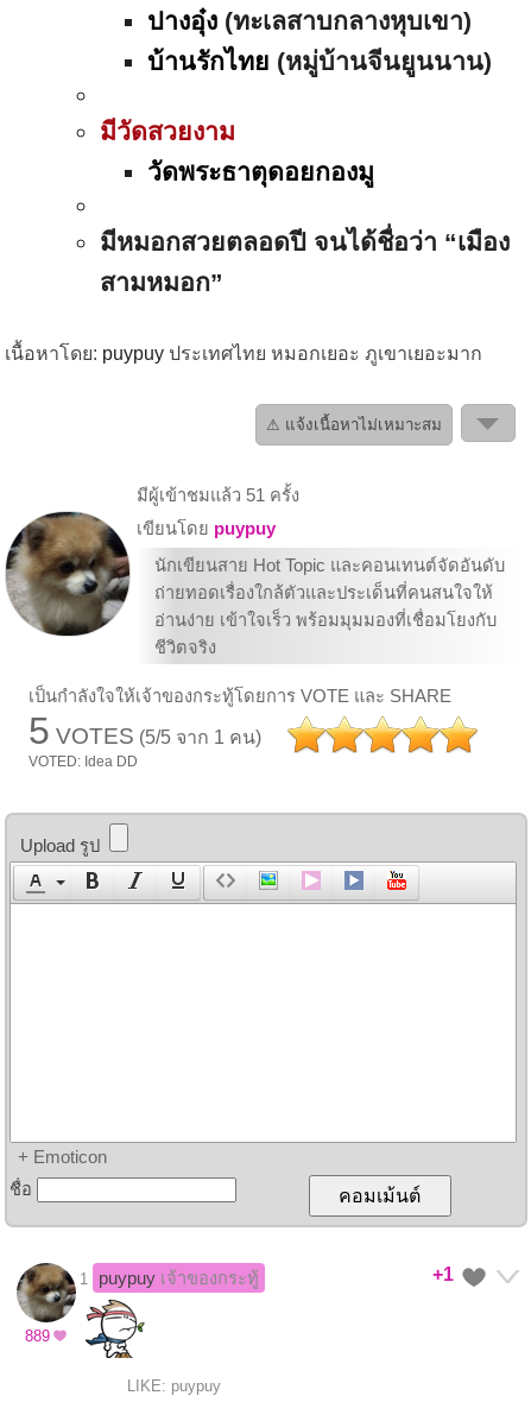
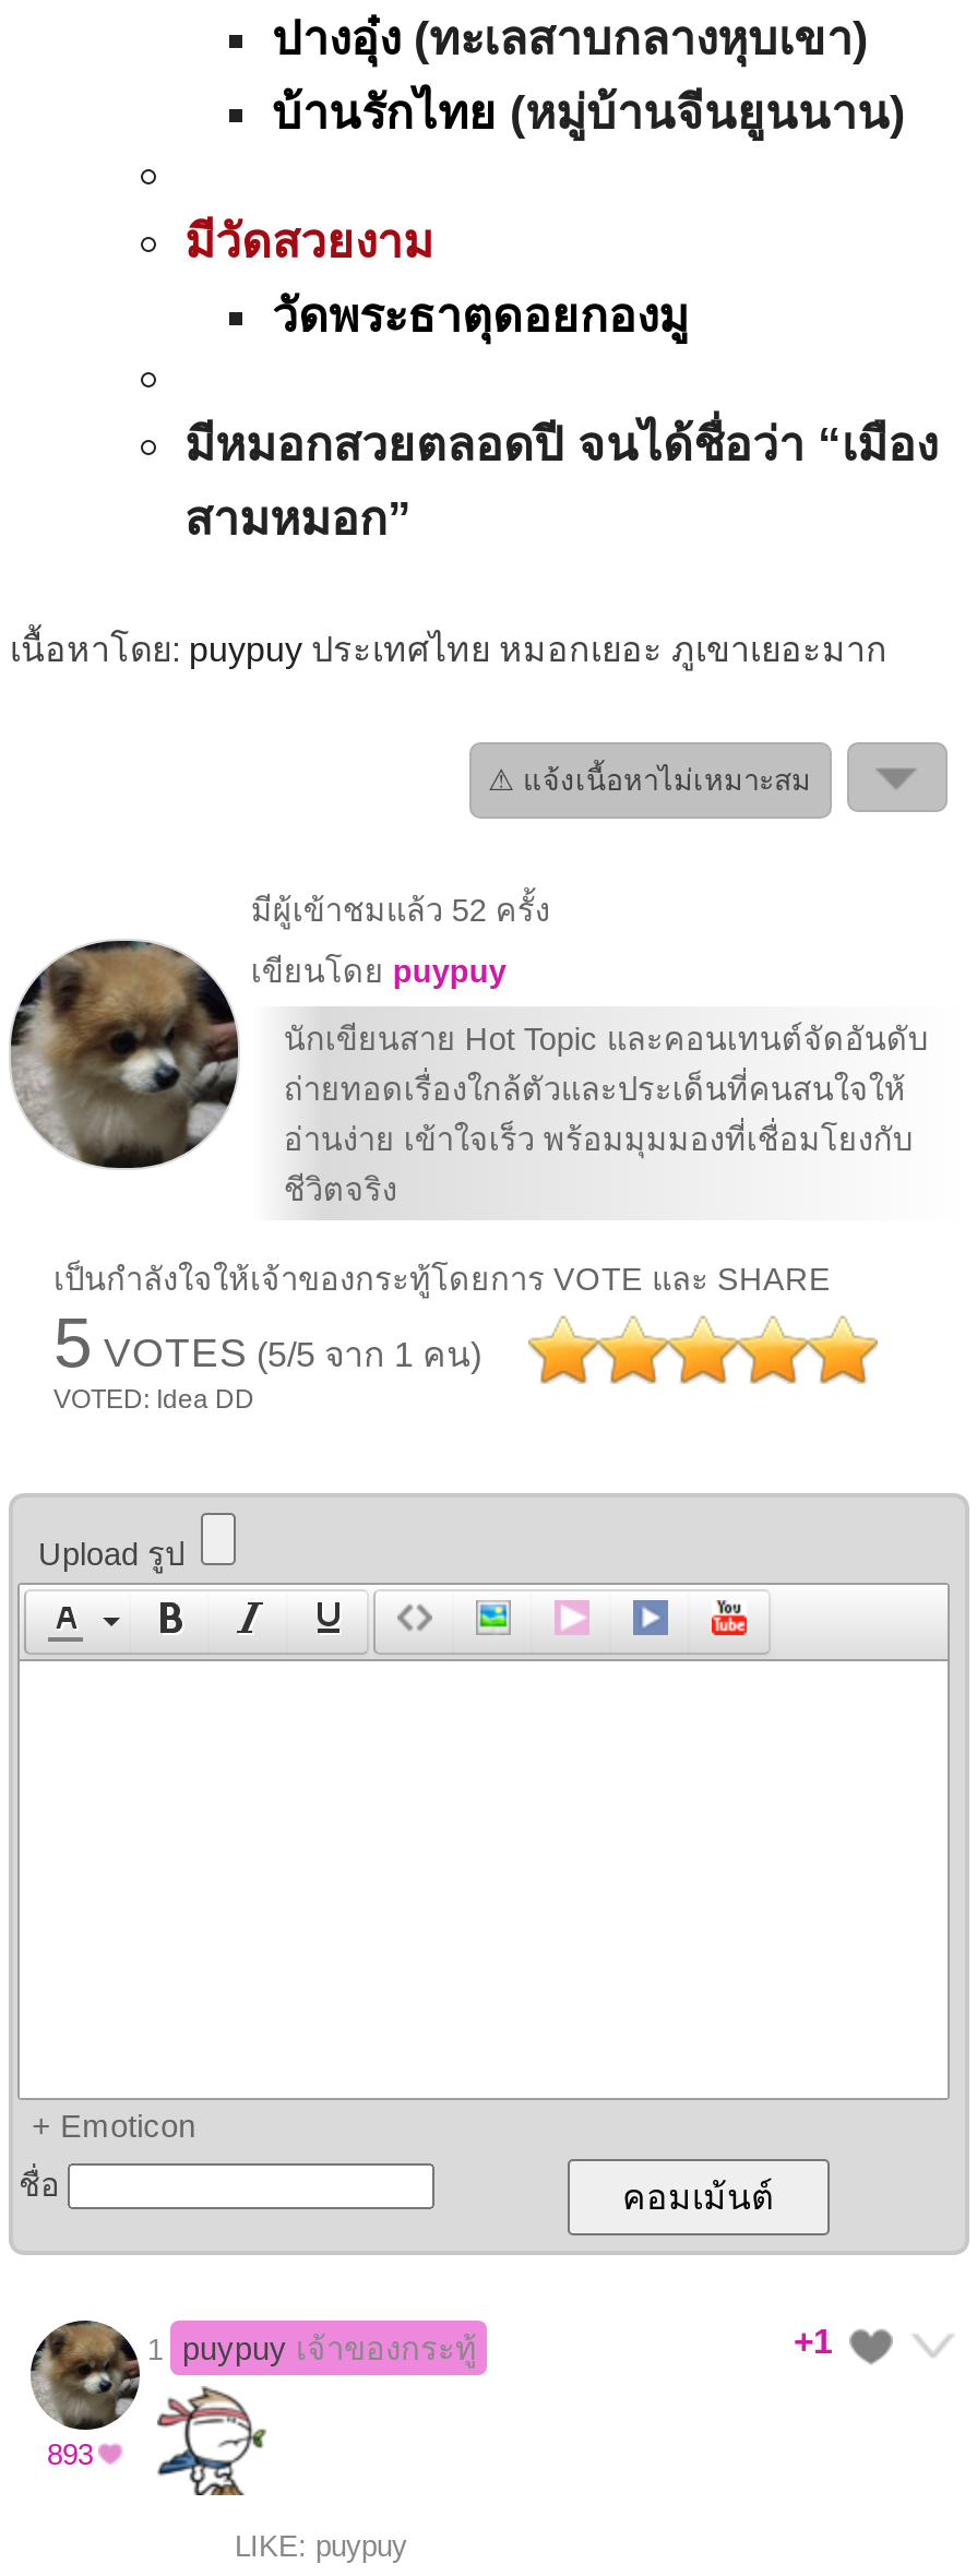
[136,486,299,505] มีผู้เข้าชมแล้ว 51 ครั้ง -> [251,893,550,928] มีผู้เข้าชมแล้ว 52 ครั้ง
[26,1327,50,1345] 889 -> [47,2439,93,2472] 893

